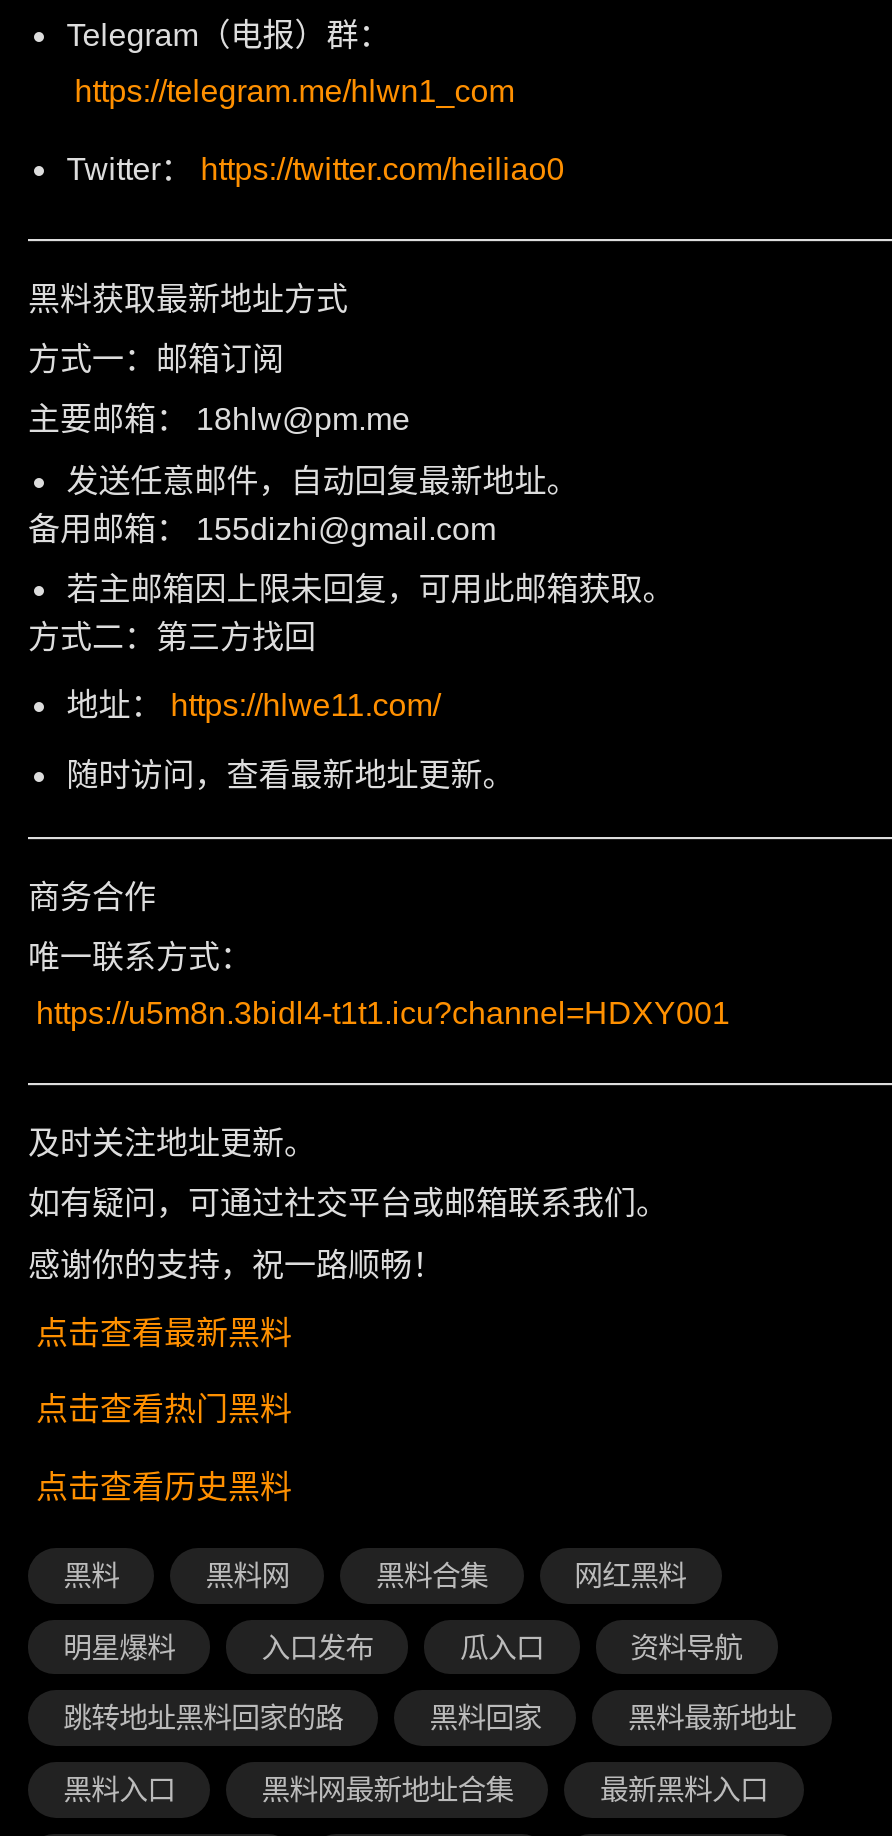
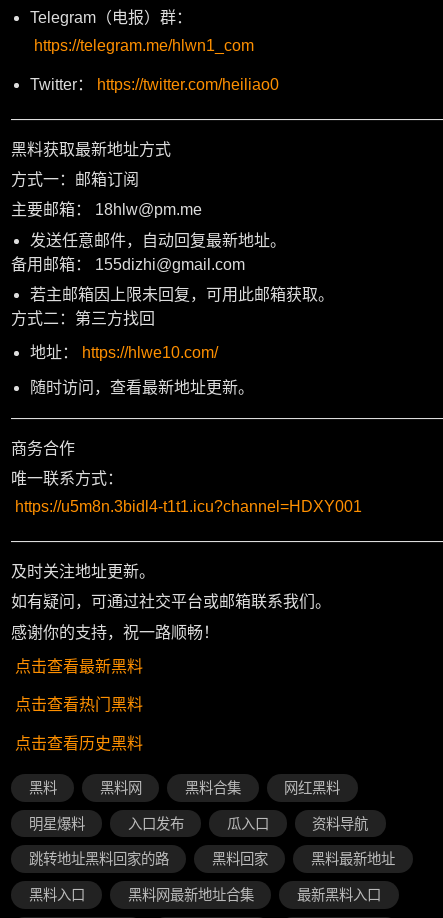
[66,689,440,723] 地址： https://hlwe11.com/ -> [30,344,218,361] 地址： https://hlwe10.com/

